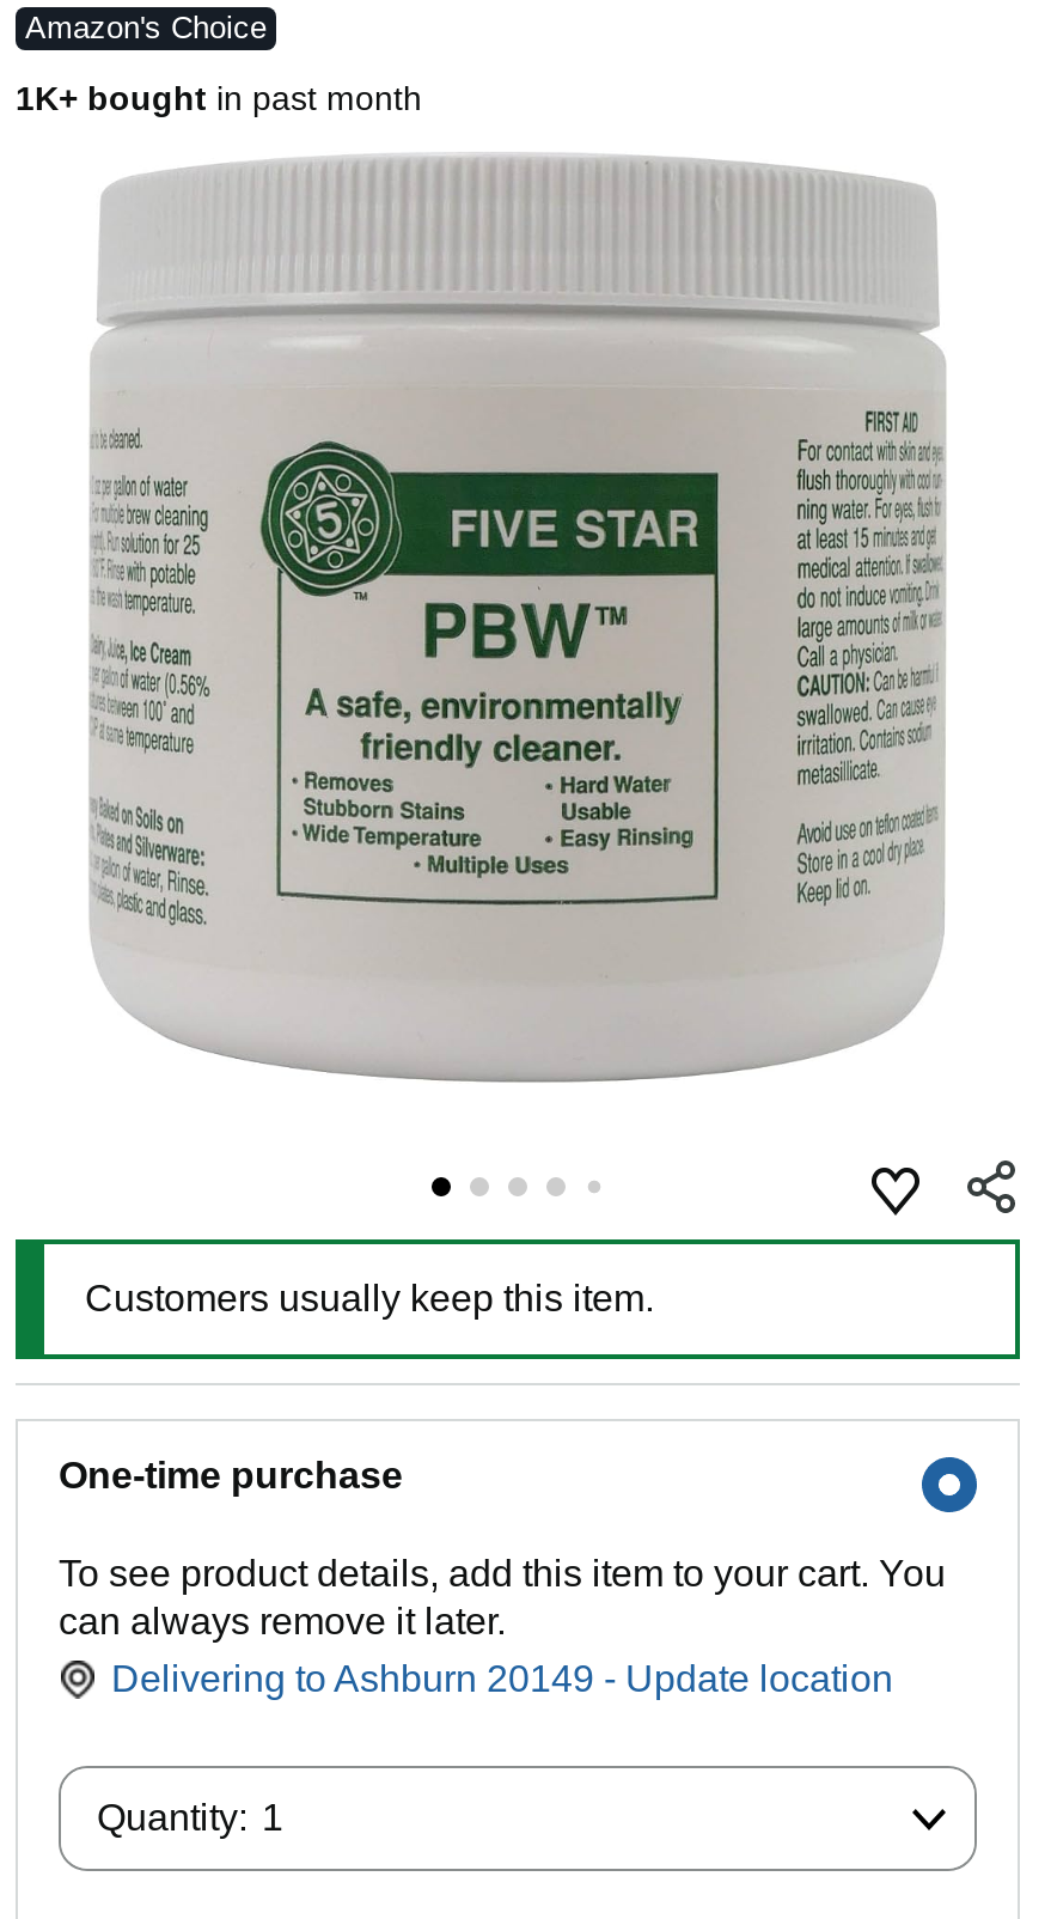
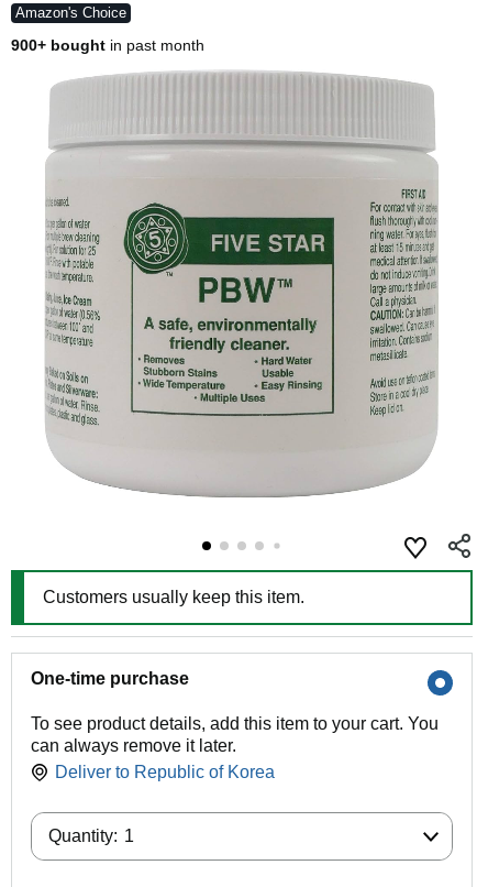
[16,79,422,117] 1K+ bought in past month -> [11,36,204,54] 900+ bought in past month
[111,1658,893,1699] Delivering to Ashburn 20149 - Update location -> [55,763,275,781] Deliver to Republic of Korea

